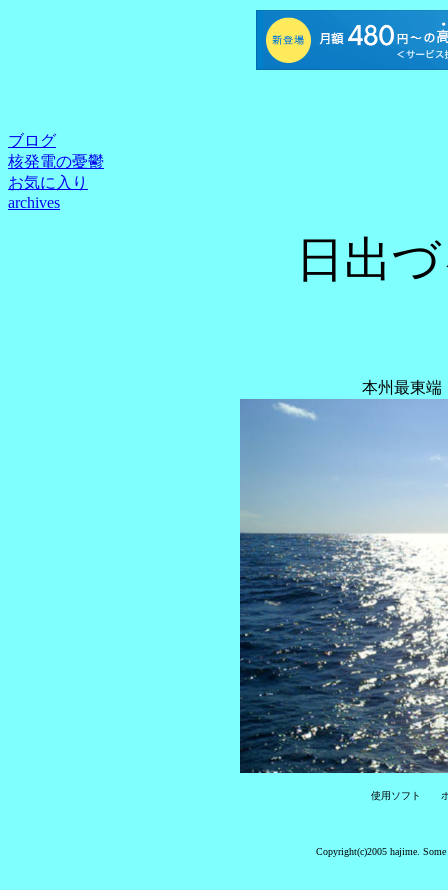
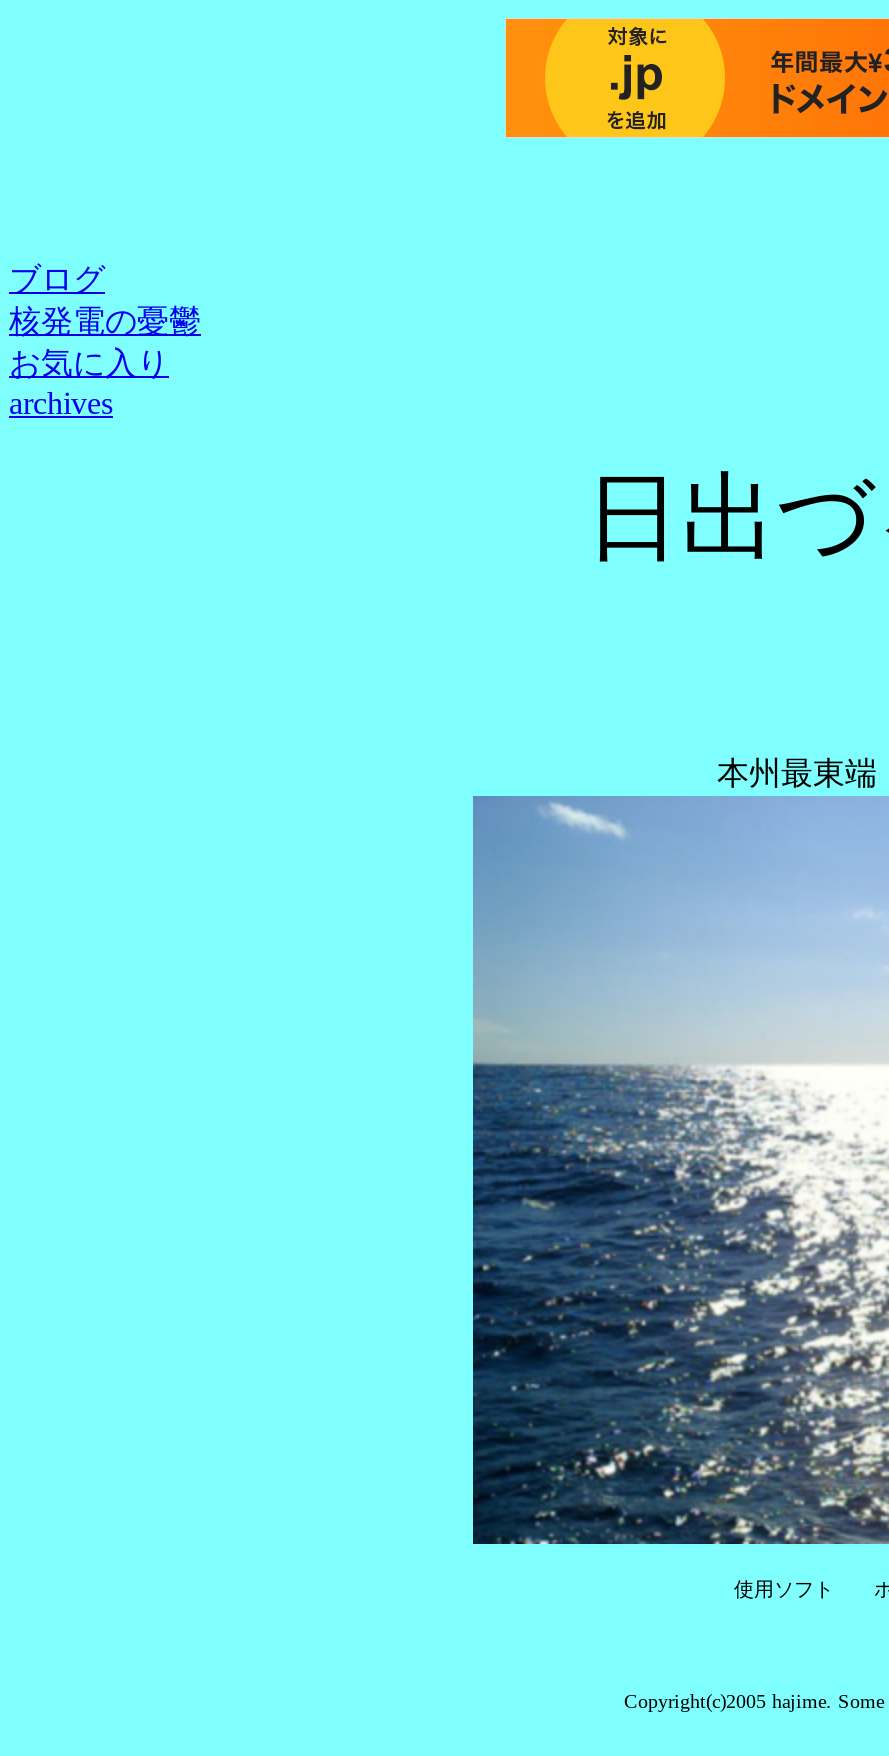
[255,9,445,71] [image] -> [503,16,883,140] [image]

